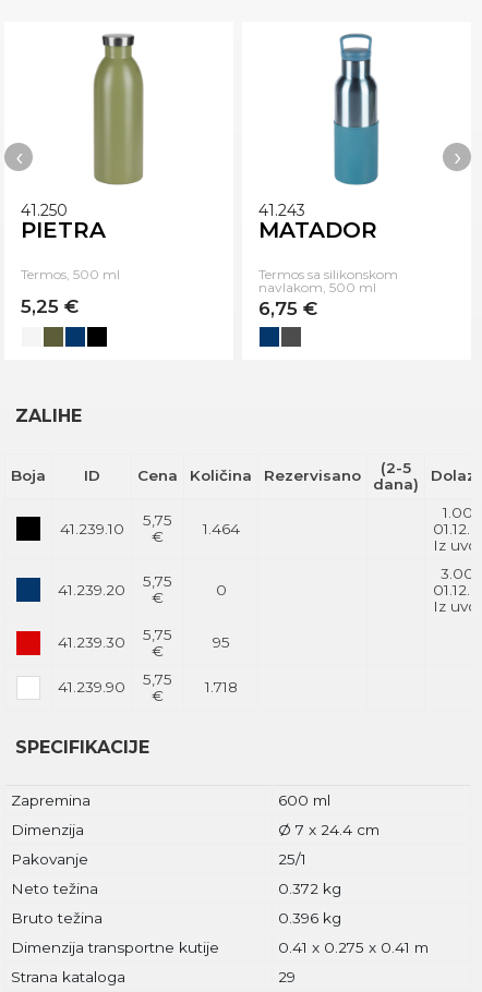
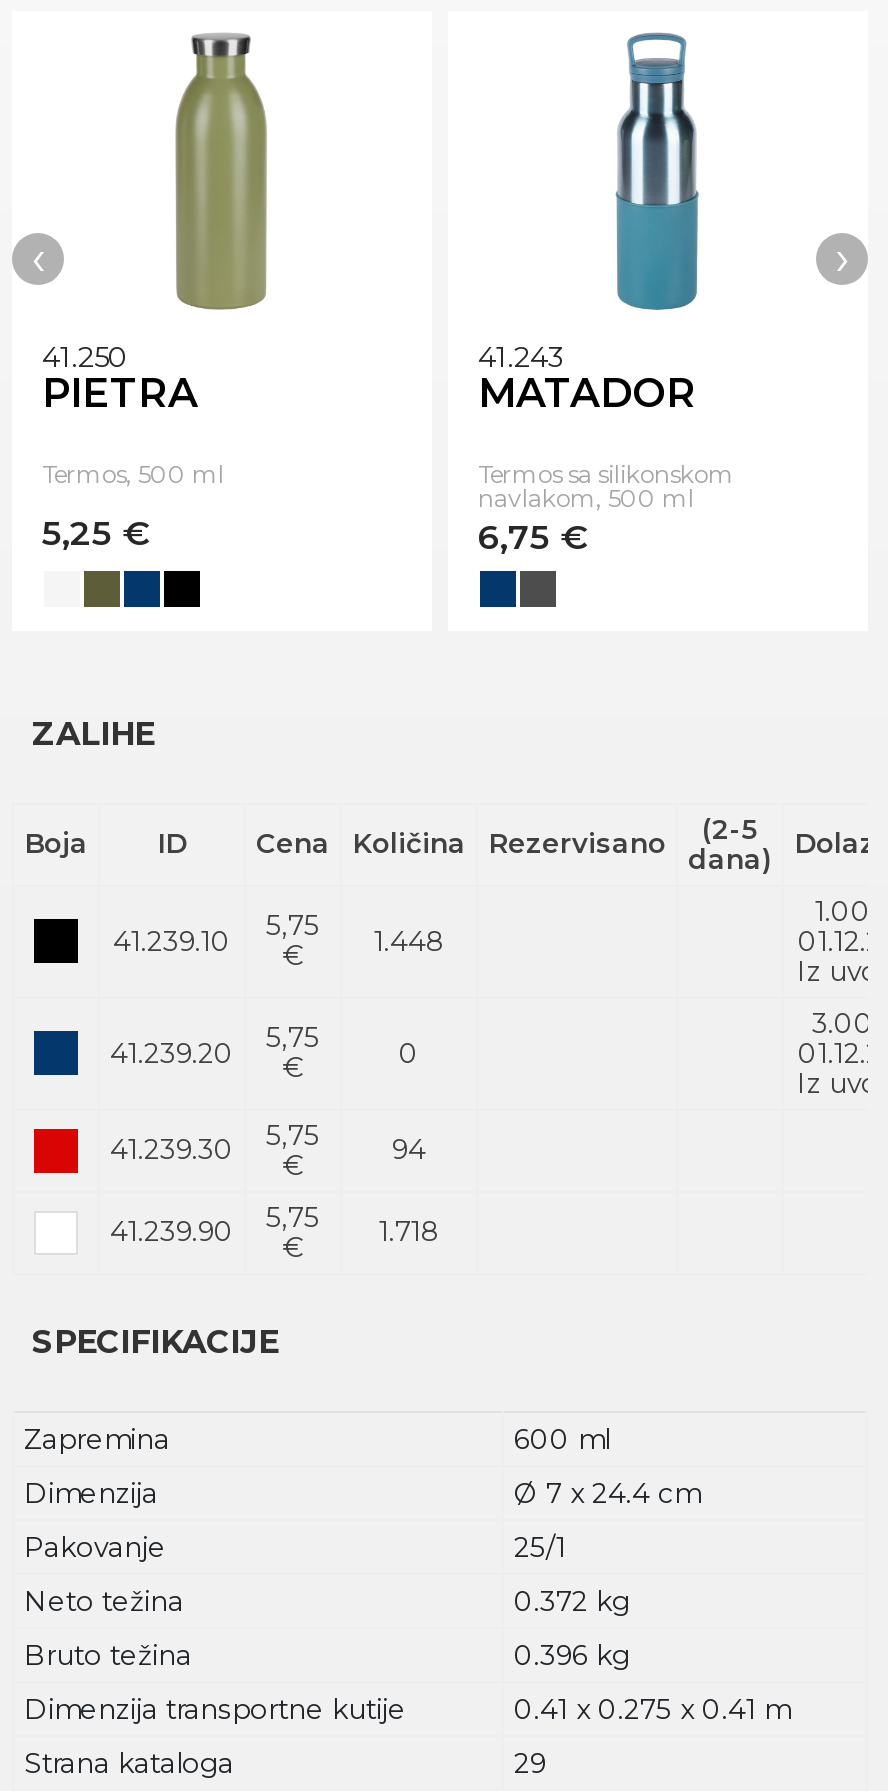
[202,520,239,537] 1.464 -> [374,924,444,956] 1.448
[212,633,230,650] 95 -> [392,1132,426,1164] 94

